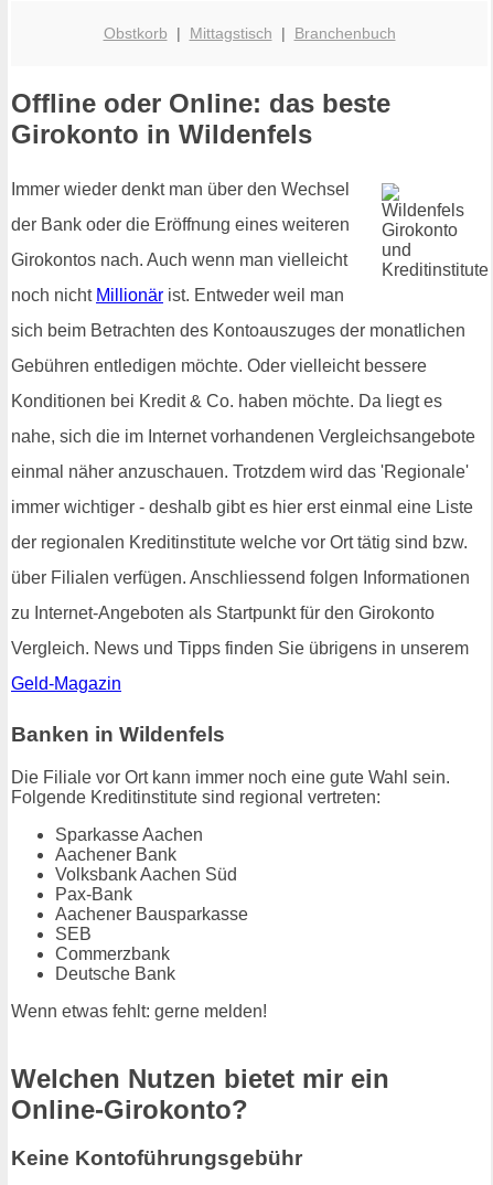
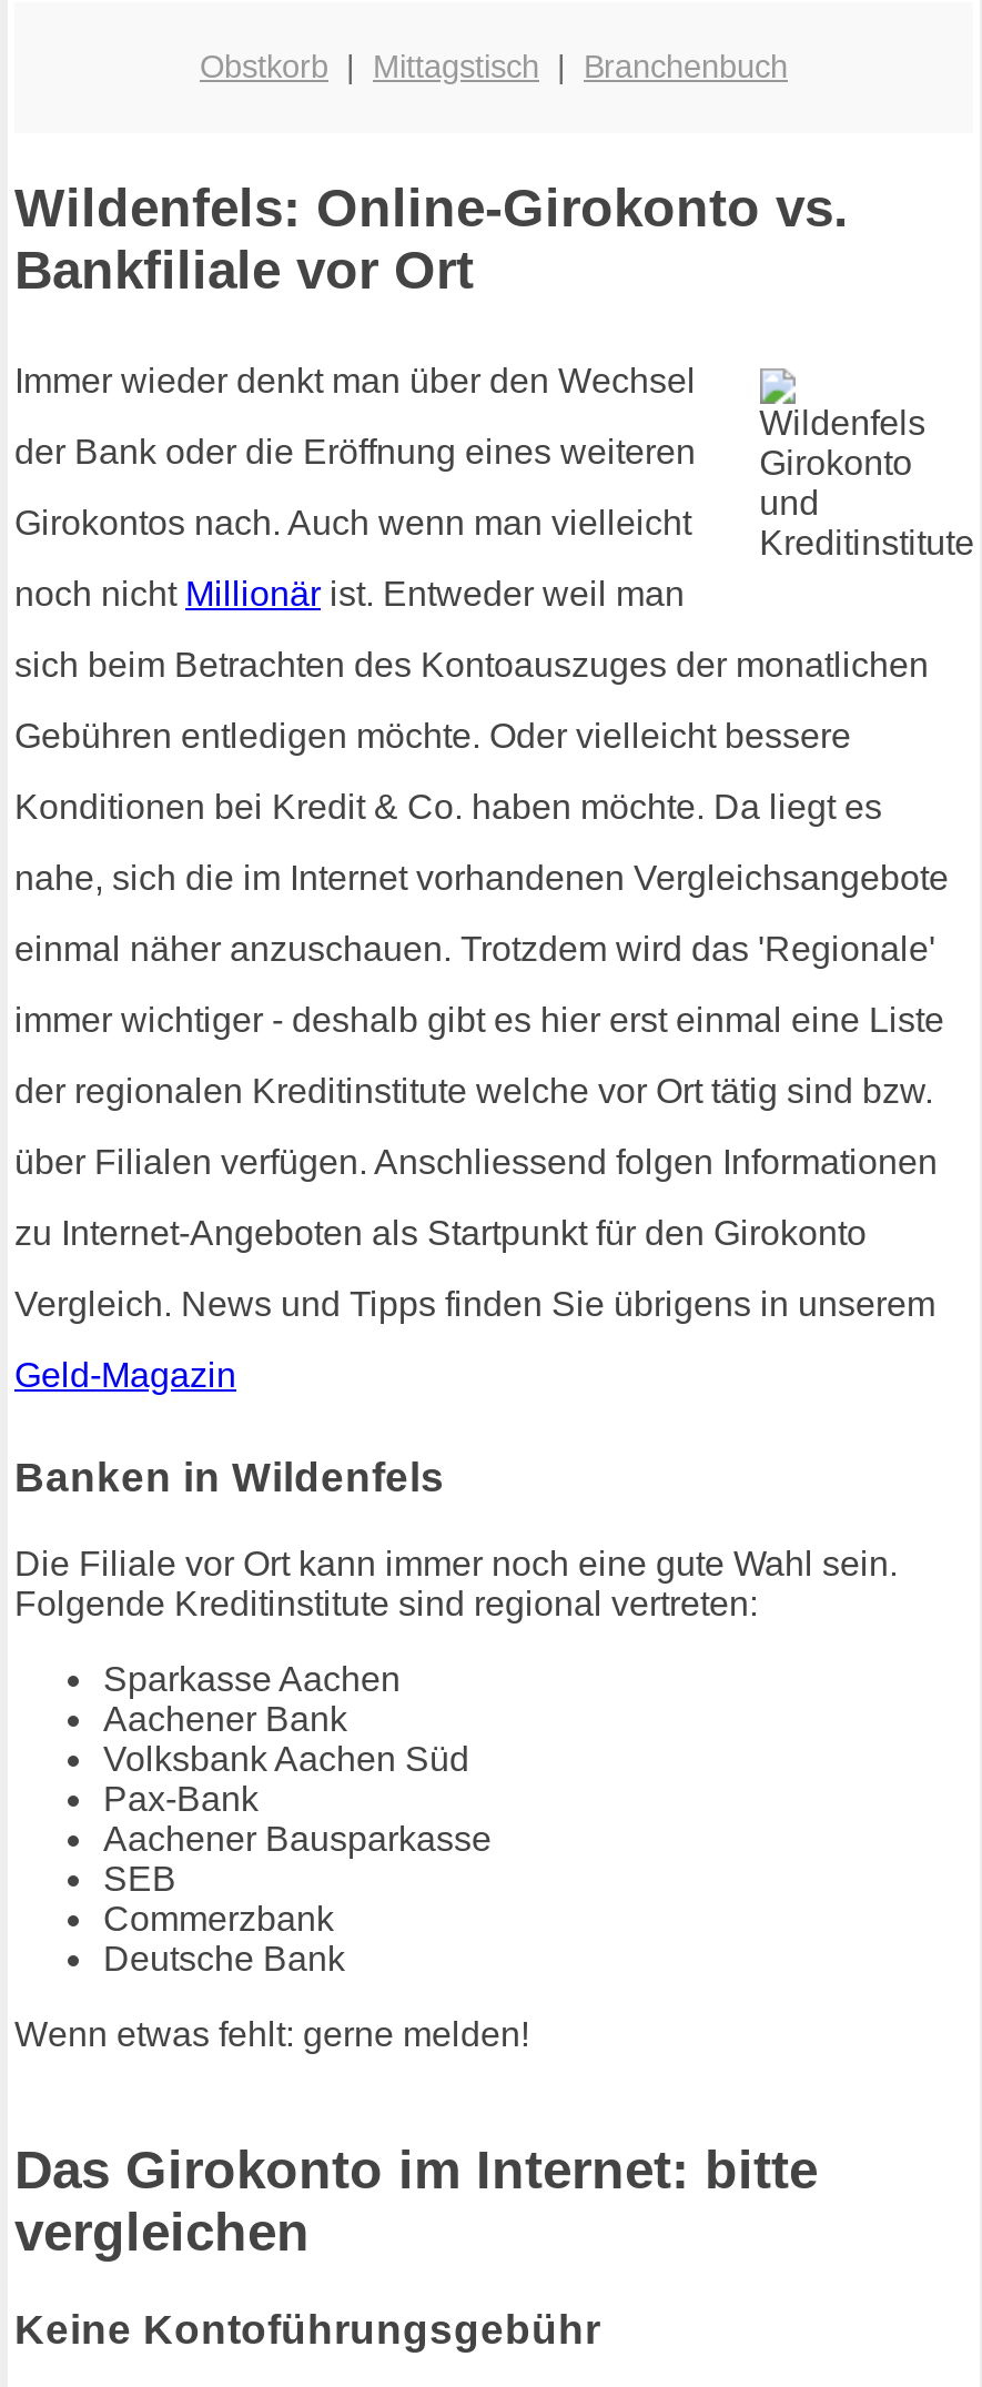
[11,89,390,149] Offline oder Online: das beste | Girokonto in Wildenfels -> [14,178,849,300] Wildenfels: Online-Girokonto vs. | Bankfiliale vor Ort
[11,1063,389,1124] Welchen Nutzen bietet mir ein | Online-Girokonto? -> [14,2138,818,2260] Das Girokonto im Internet: bitte | vergleichen

